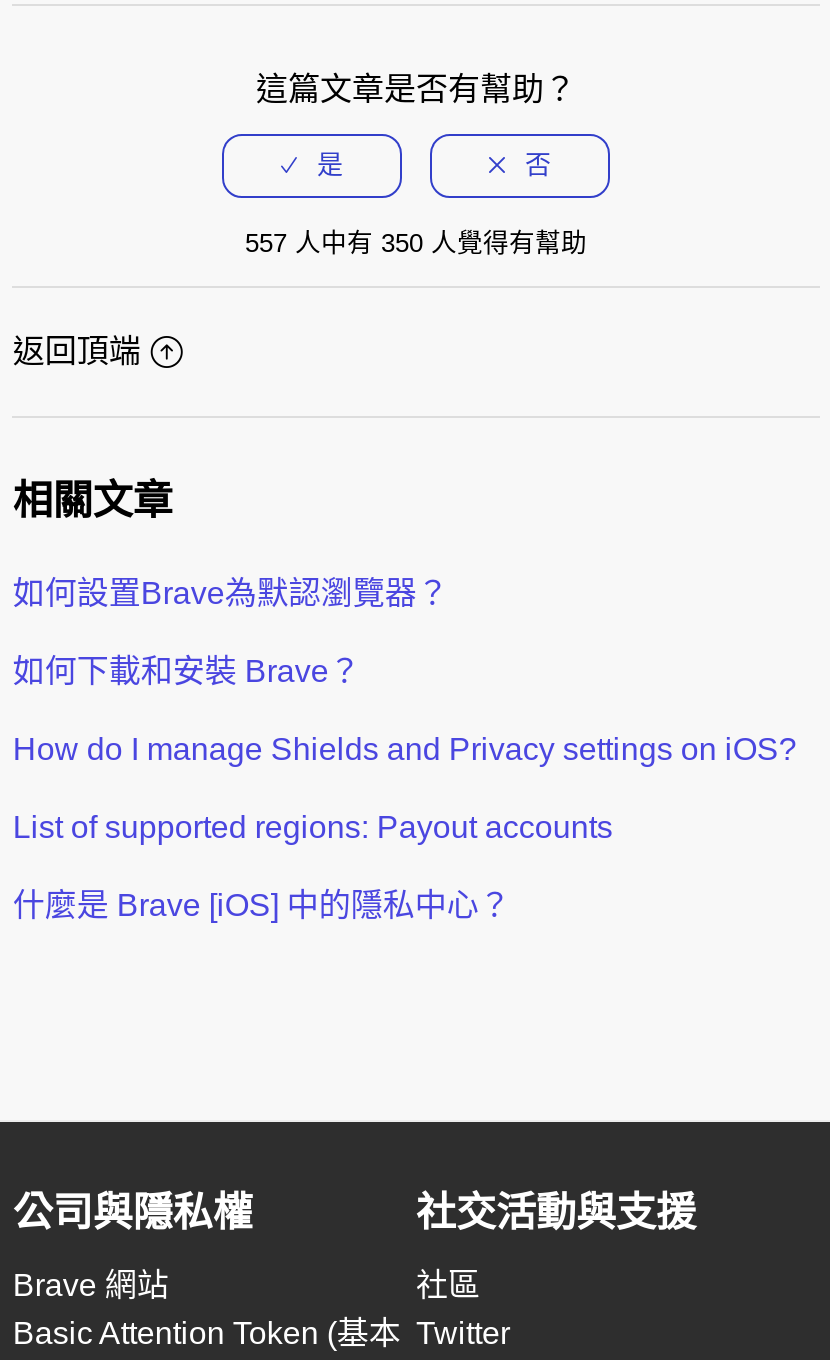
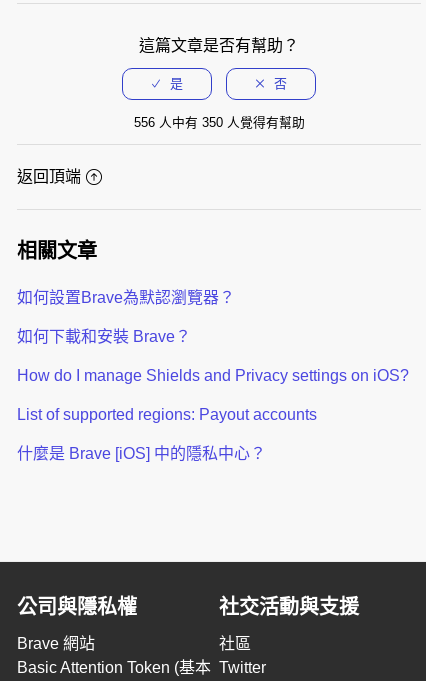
[245,227,587,257] 557 人中有 350 人覺得有幫助 -> [133,115,304,130] 556 人中有 350 人覺得有幫助

